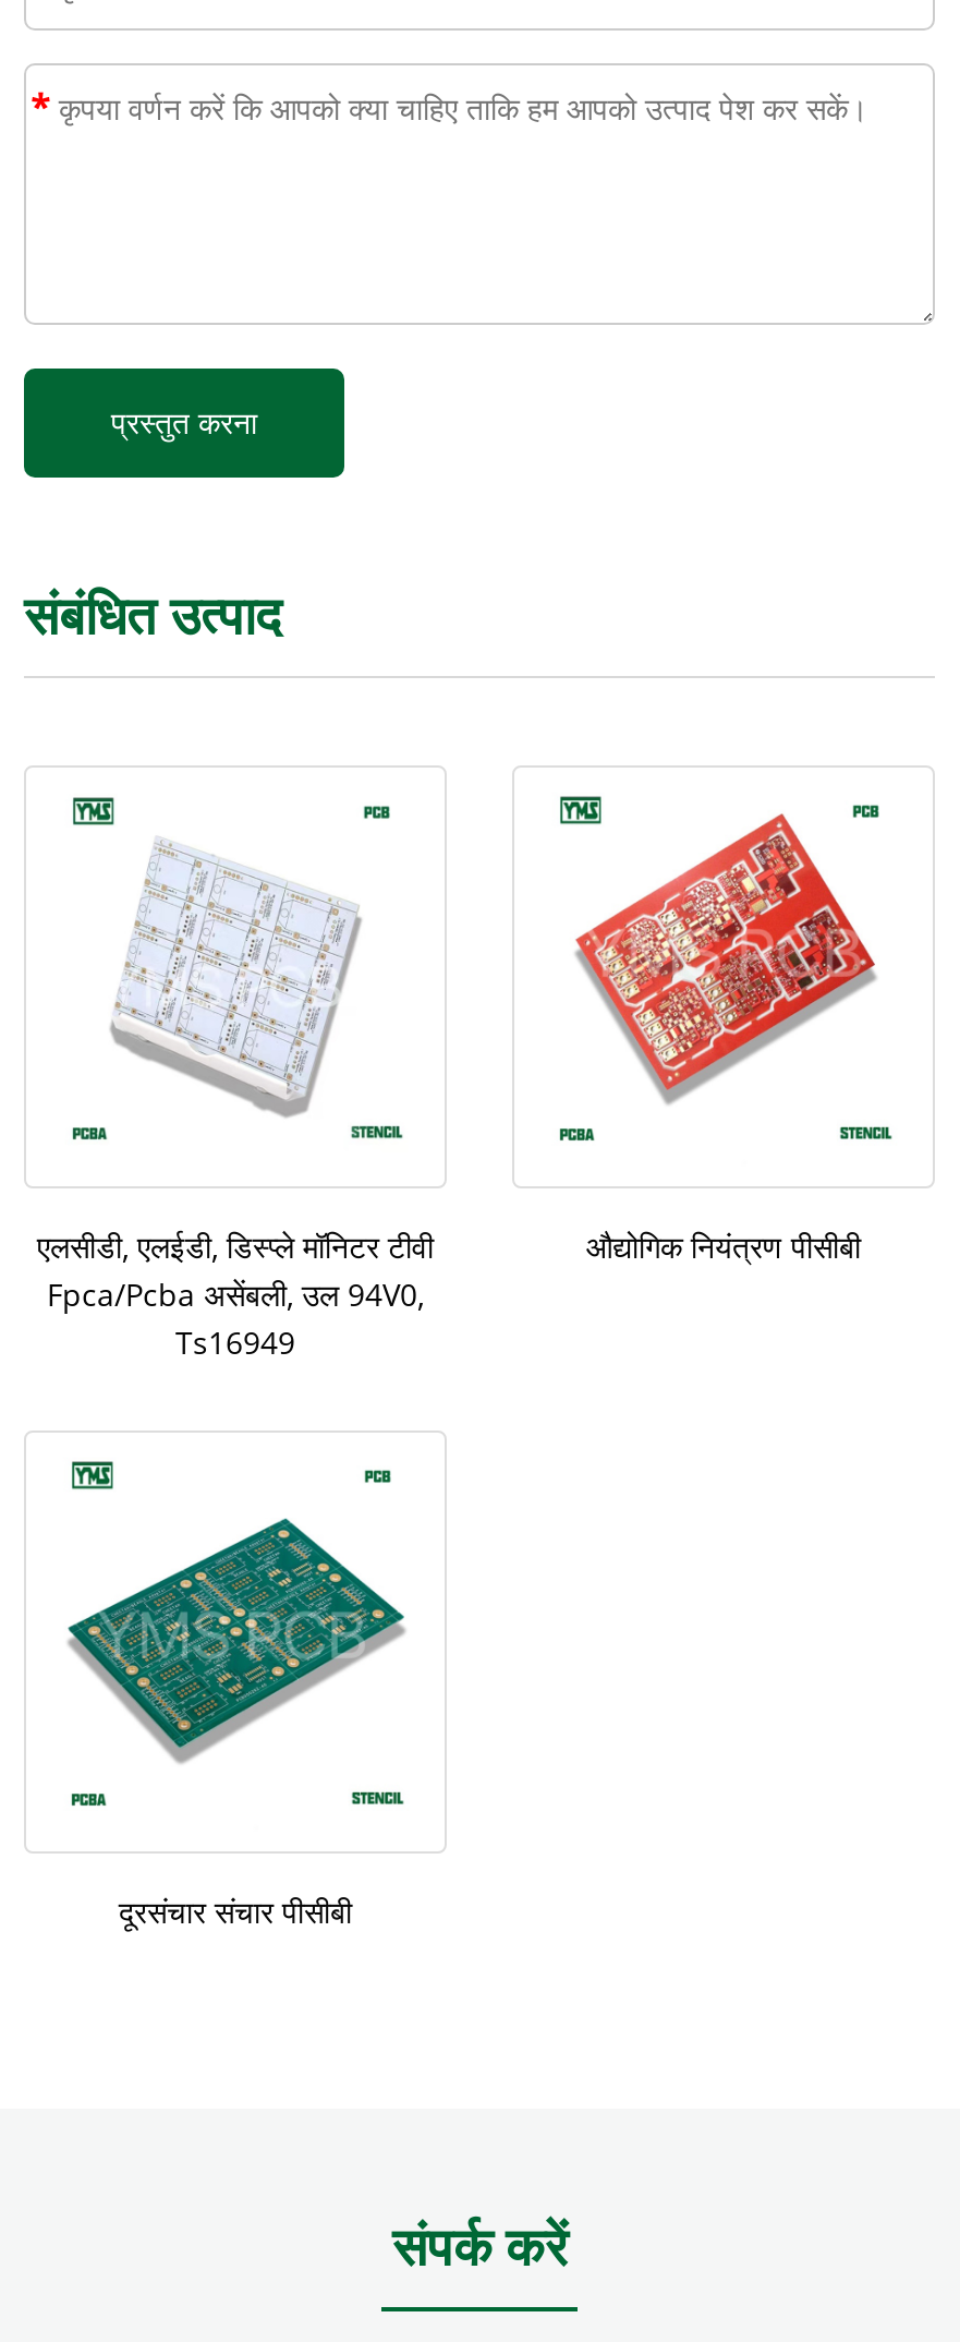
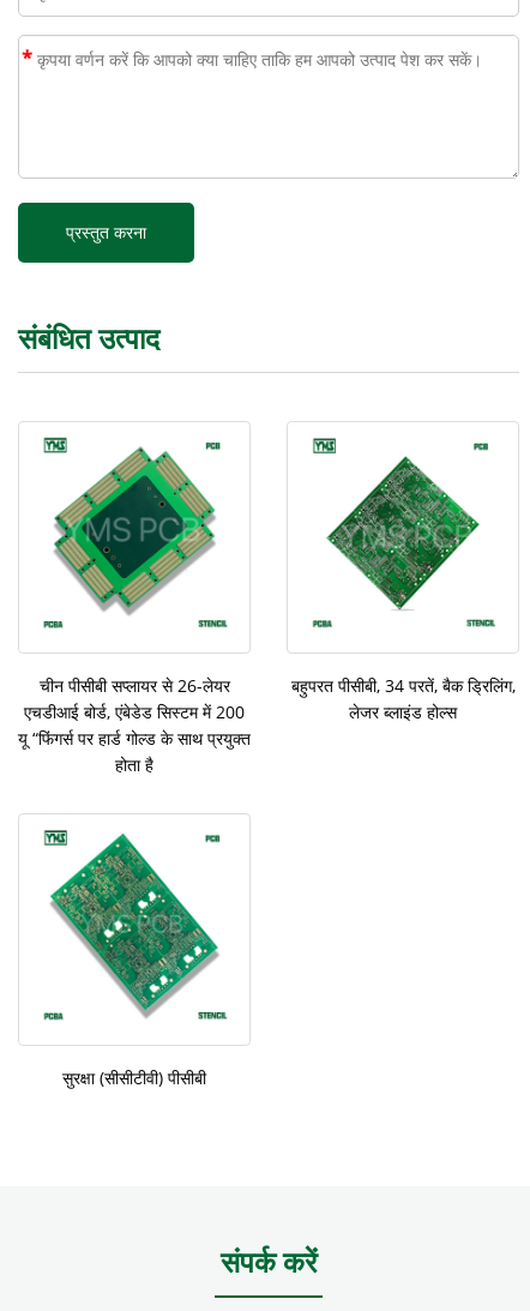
[92,813,379,1119] [image] -> [53,446,216,614] [image]
[575,813,876,1106] [image] -> [327,456,480,611] [image]
[37,1225,434,1362] एलसीडी, एलईडी, डिस्प्ले मॉनिटर टीवी | Fpca/Pcba असेंबली, उल 94V0, | Ts16949 -> [18,674,251,776] चीन पीसीबी सप्लायर से 26-लेयर | एचडीआई बोर्ड, एंबेडेड सिस्टम में 200 | यू “फिंगर्स पर हार्ड गोल्ड के साथ प्रयुक्त | होता है
[586,1225,861,1266] औद्योगिक नियंत्रण पीसीबी -> [291,674,515,723] बहुपरत पीसीबी, 34 परतें, बैक ड्रिलिंग, | लेजर ब्लाइंड होल्स
[68,1516,405,1801] [image] -> [49,832,219,1017] [image]
[119,1890,352,1931] दूरसंचार संचार पीसीबी -> [62,1066,206,1089] सुरक्षा (सीसीटीवी) पीसीबी

